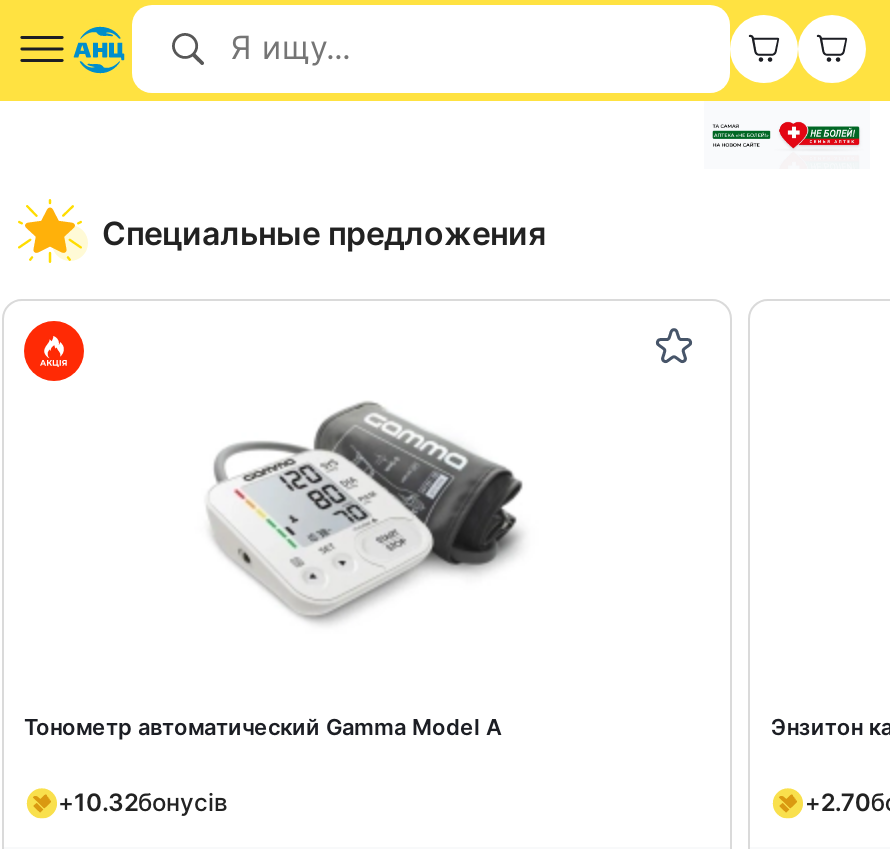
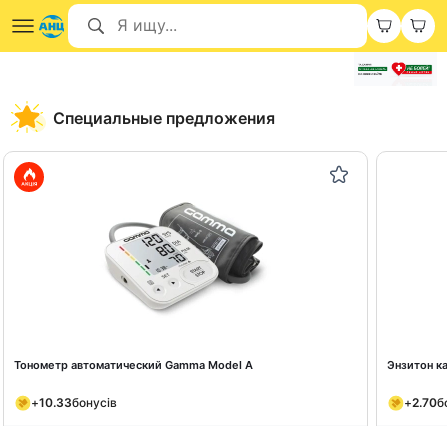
[58,787,228,817] +10.32бонусів -> [31,395,117,410] +10.33бонусів

